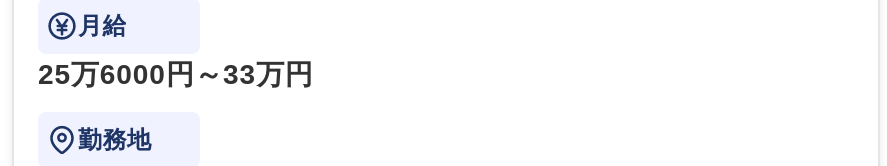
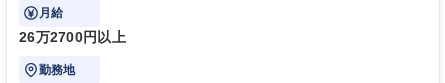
[38,58,313,90] 25万6000円～33万円 -> [19,29,126,45] 26万2700円以上

